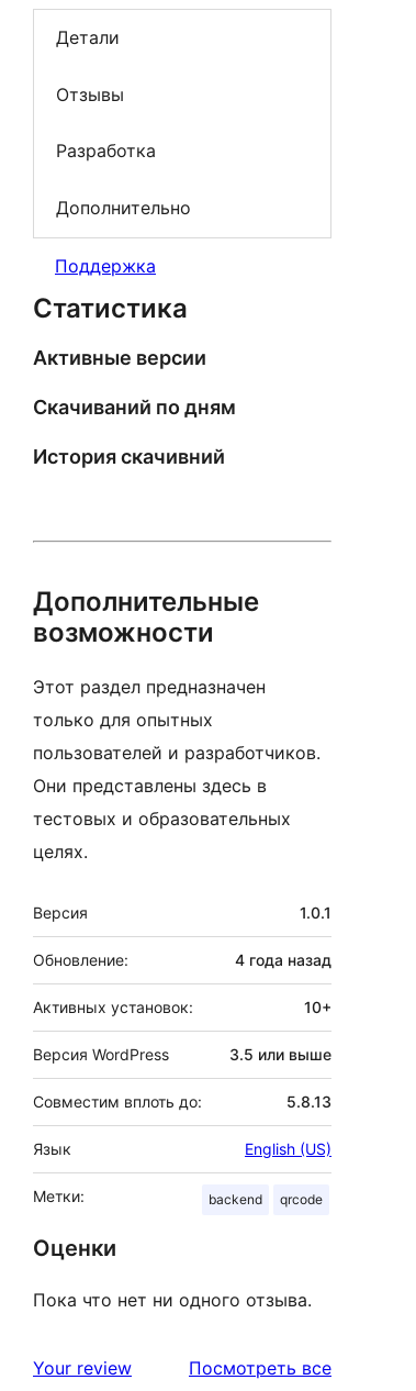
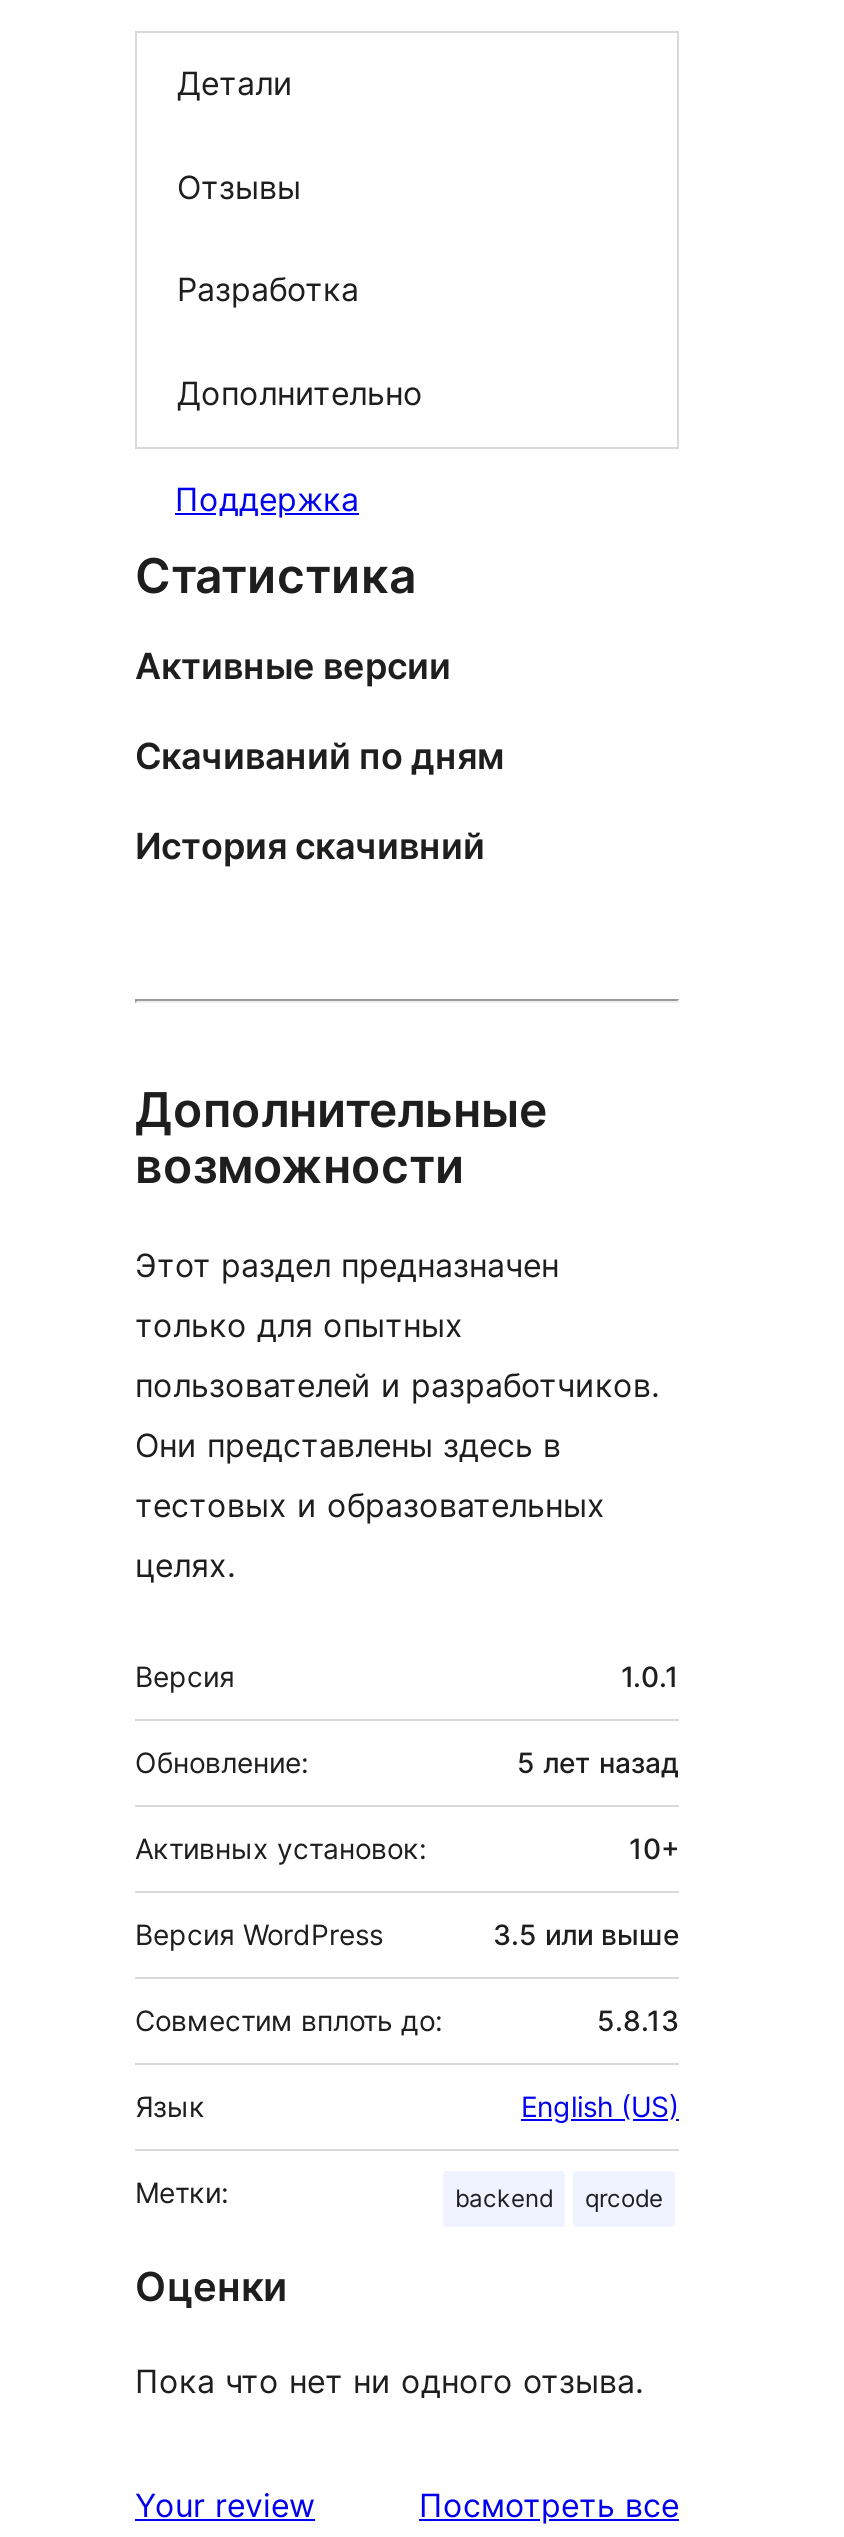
[235,951,331,969] 4 года назад -> [517,1745,679,1779] 5 лет назад

